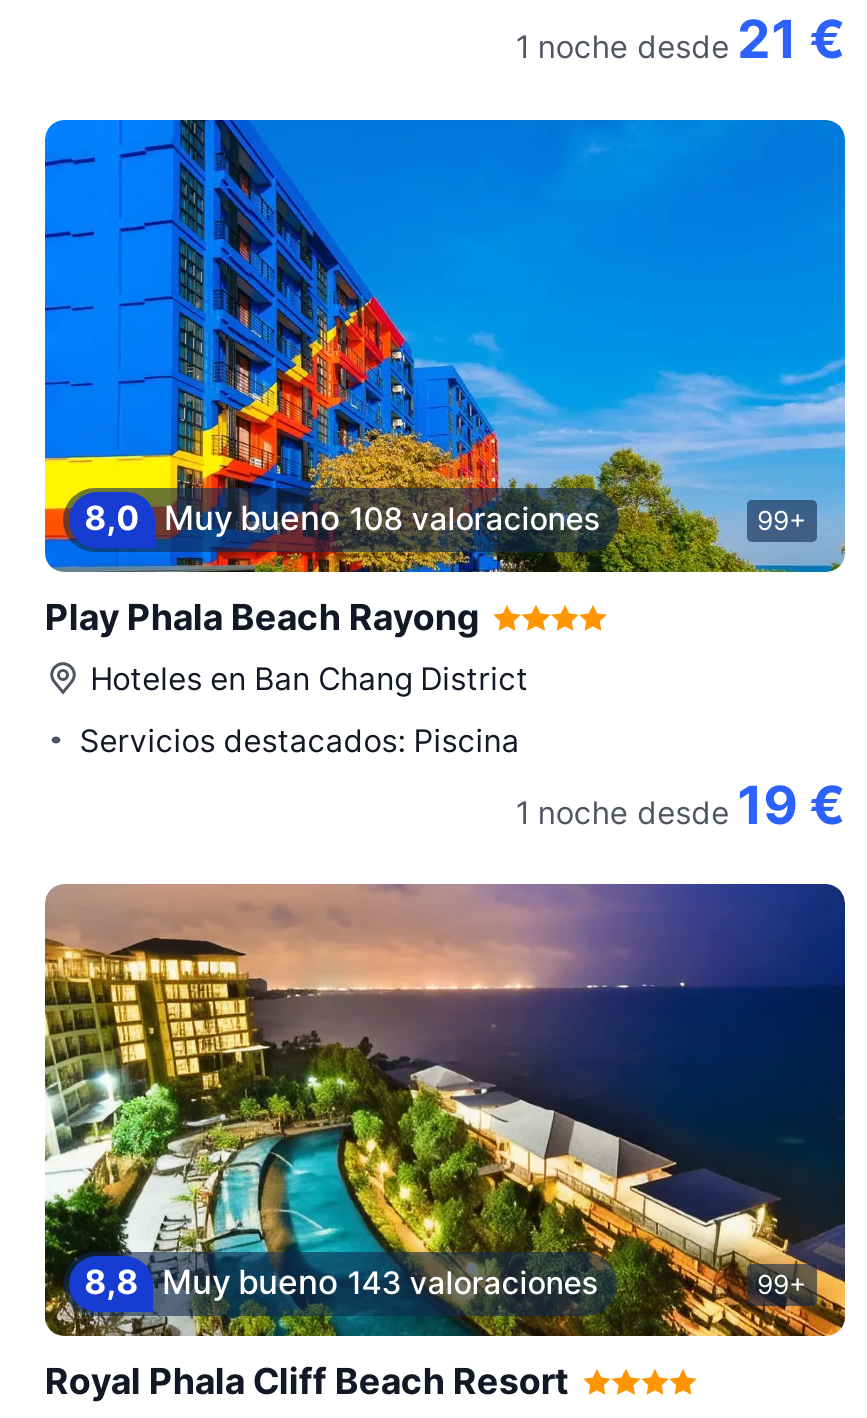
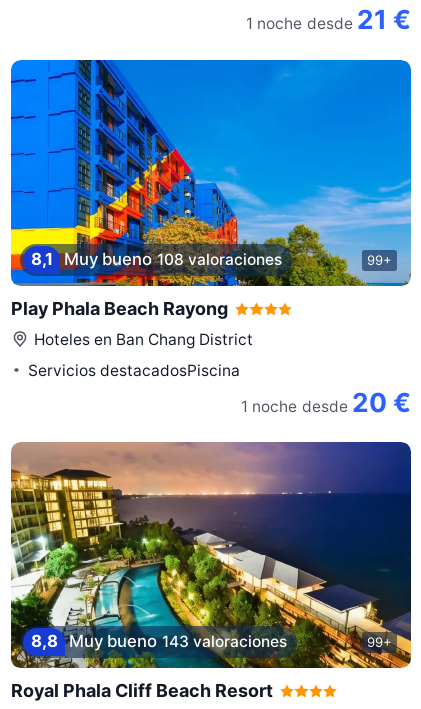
[84,498,599,538] 8,0 Muy bueno 108 valoraciones -> [31,249,282,269] 8,1 Muy bueno 108 valoraciones
[79,721,845,835] Servicios destacados: Piscina | 1 noche desde 19 € -> [28,361,411,418] Servicios destacadosPiscina | 1 noche desde 20 €

